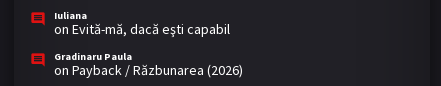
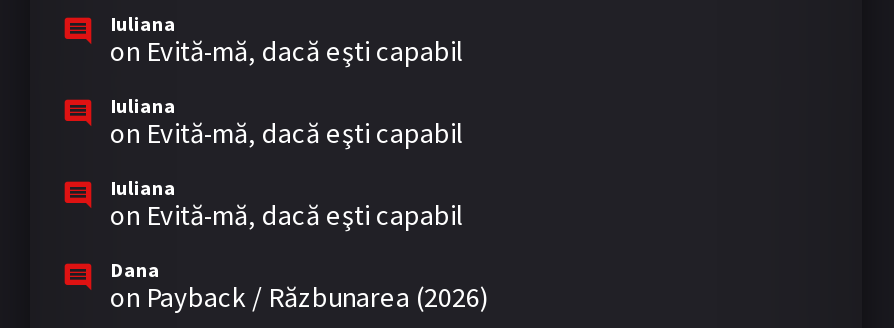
[54,50,132,63] Gradinaru Paula -> [110,93,462,283] Iuliana | on Evită-mă, dacă eşti capabil | Iuliana | on Evită-mă, dacă eşti capabil | Dana

